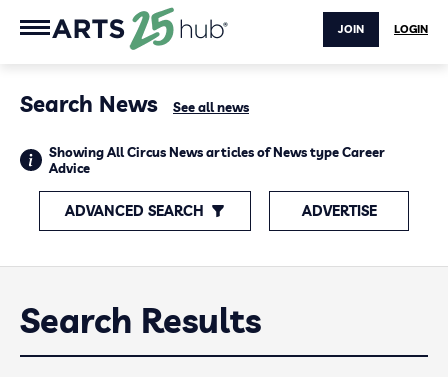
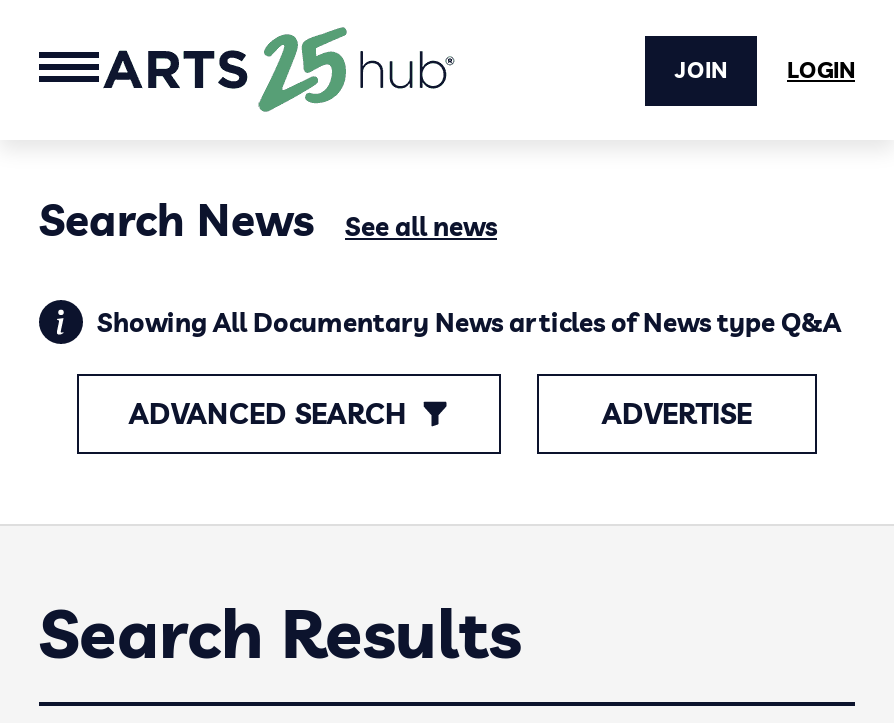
[49,144,385,176] Showing All Circus News articles of News type Career | Advice -> [97,306,841,338] Showing All Documentary News articles of News type Q&A

